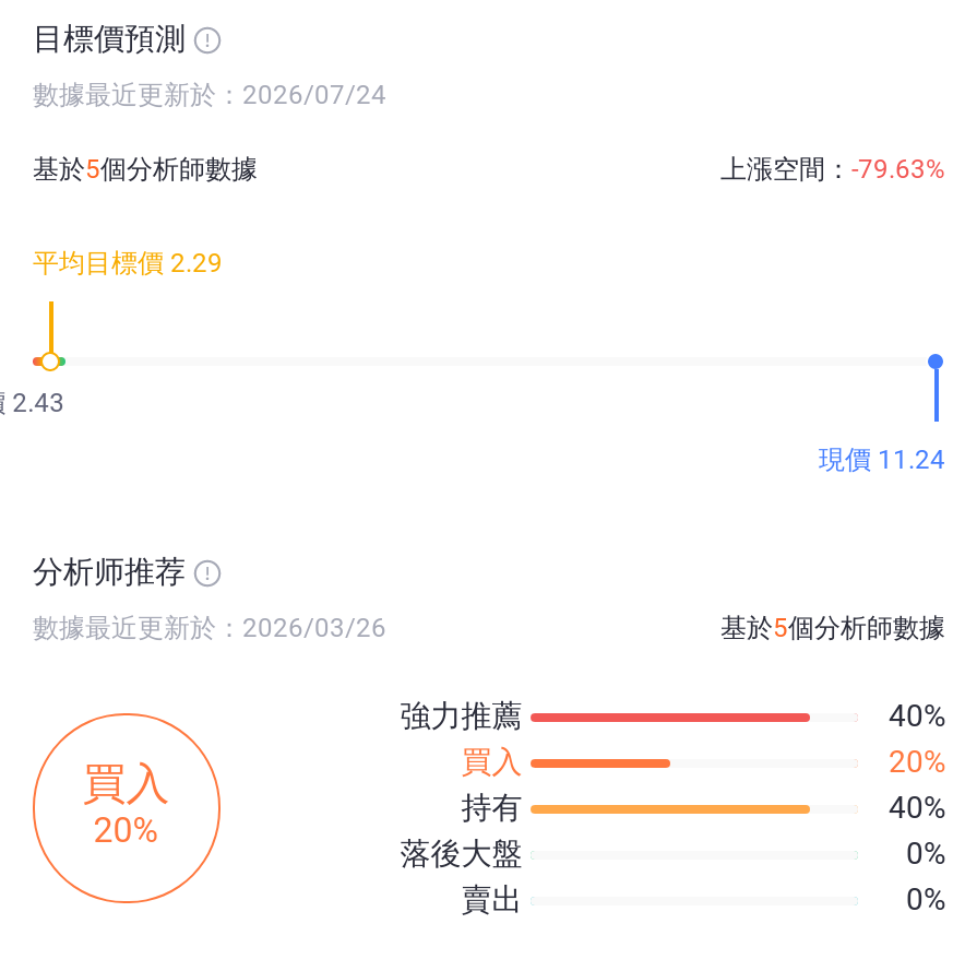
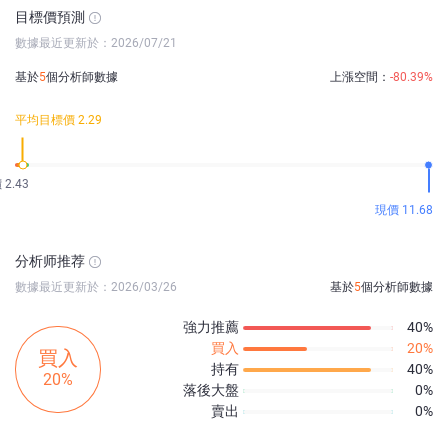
[33,80,386,110] 數據最近更新於：2026/07/24 -> [15,36,177,50] 數據最近更新於：2026/07/21
[720,154,945,184] 上漲空間：-79.63% -> [330,70,433,84] 上漲空間：-80.39%
[819,444,945,475] 現價 11.24 -> [375,203,433,217] 現價 11.68

